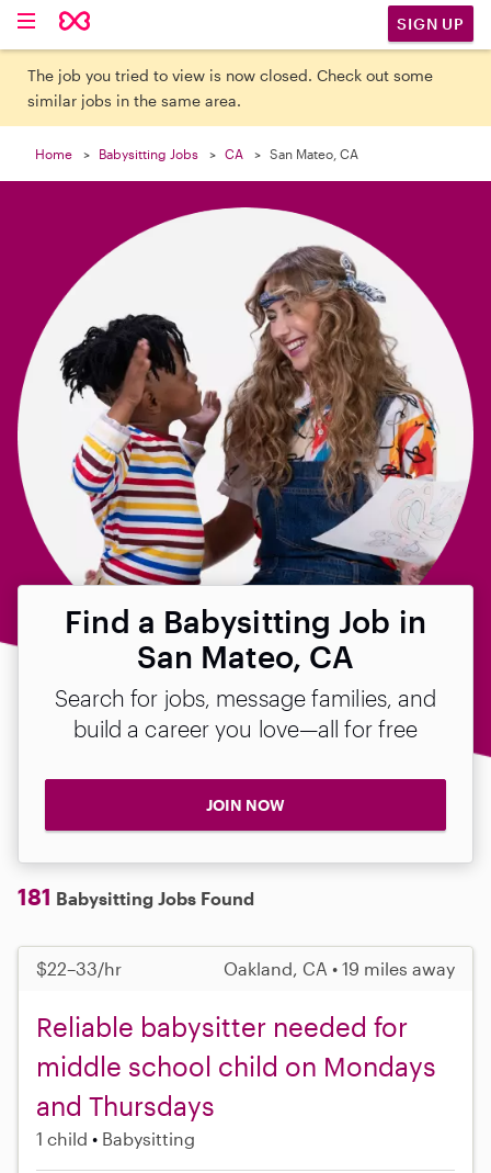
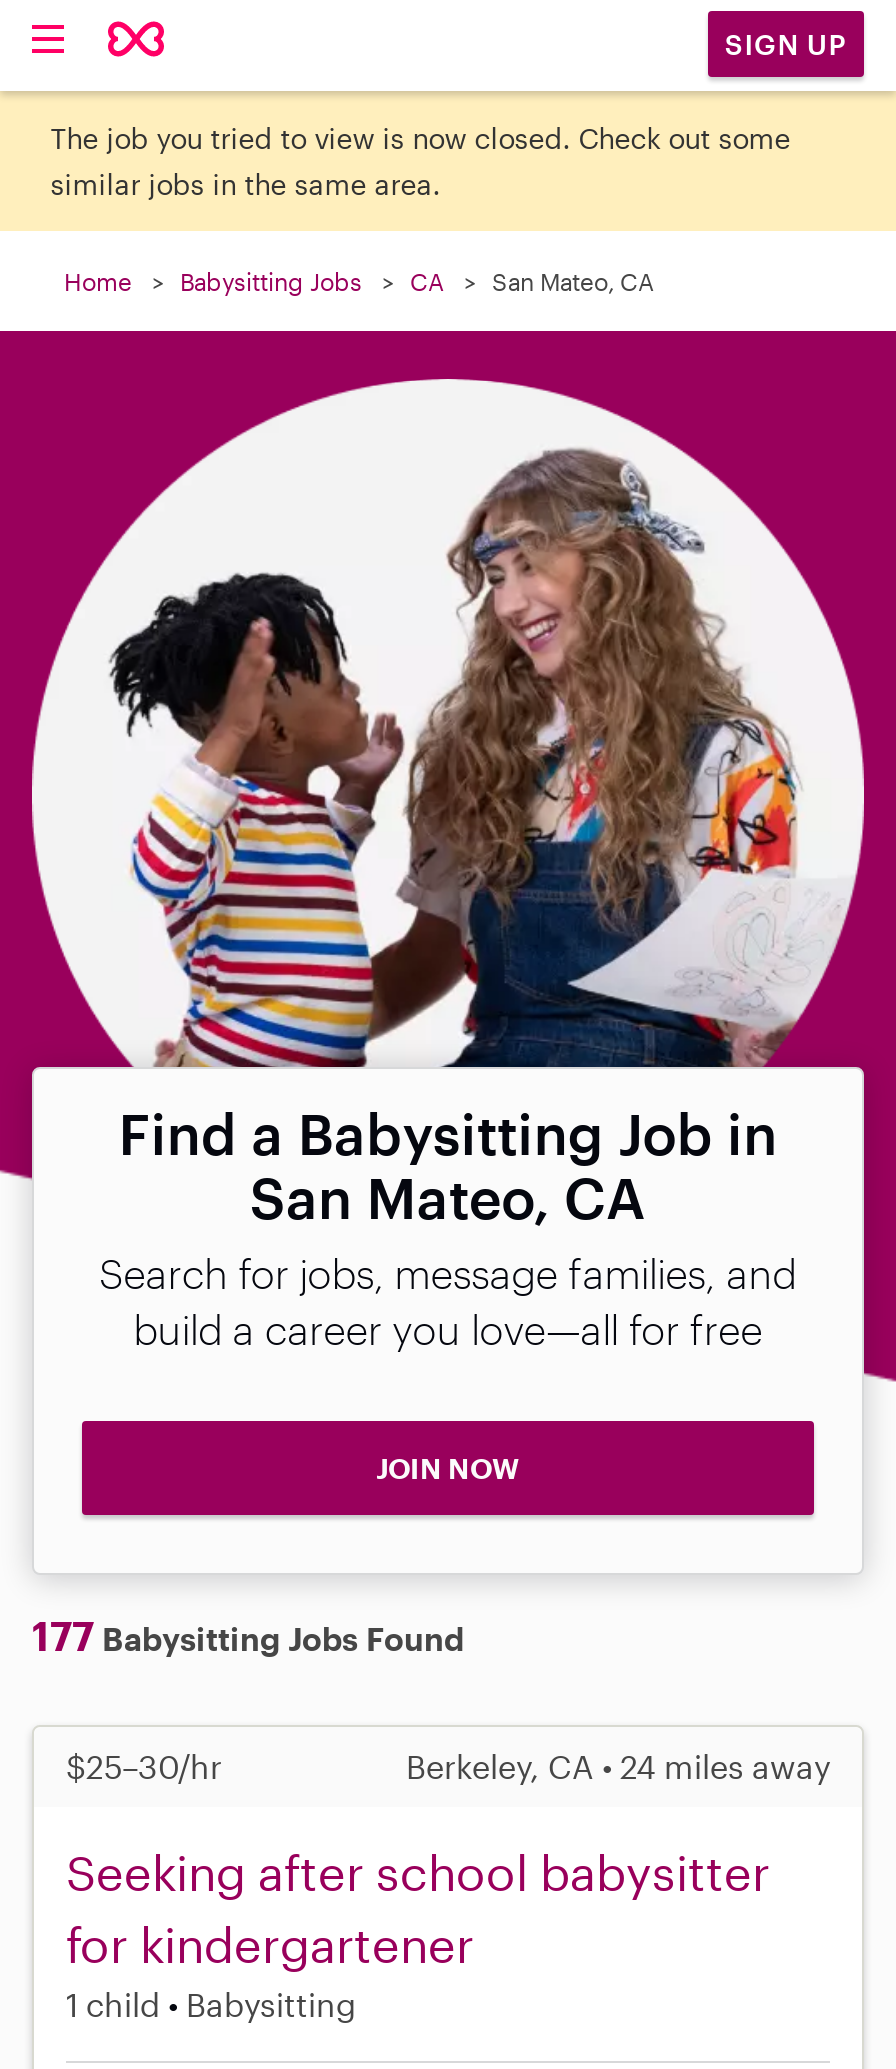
[18,883,254,909] 181 Babysitting Jobs Found -> [32,1611,464,1659] 177 Babysitting Jobs Found
[36,958,455,979] $22–33/hr | Oakland, CA • 19 miles away -> [66,1747,830,1785] $25–30/hr | Berkeley, CA • 24 miles away
[36,1010,436,1121] Reliable babysitter needed for | middle school child on Mondays | and Thursdays -> [66,1843,770,1973] Seeking after school babysitter | for kindergartener

